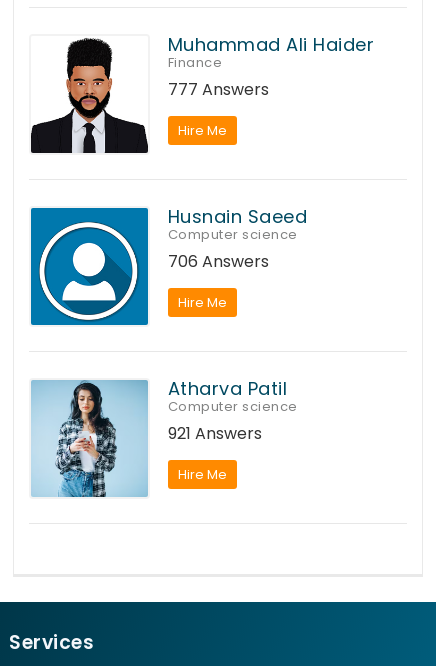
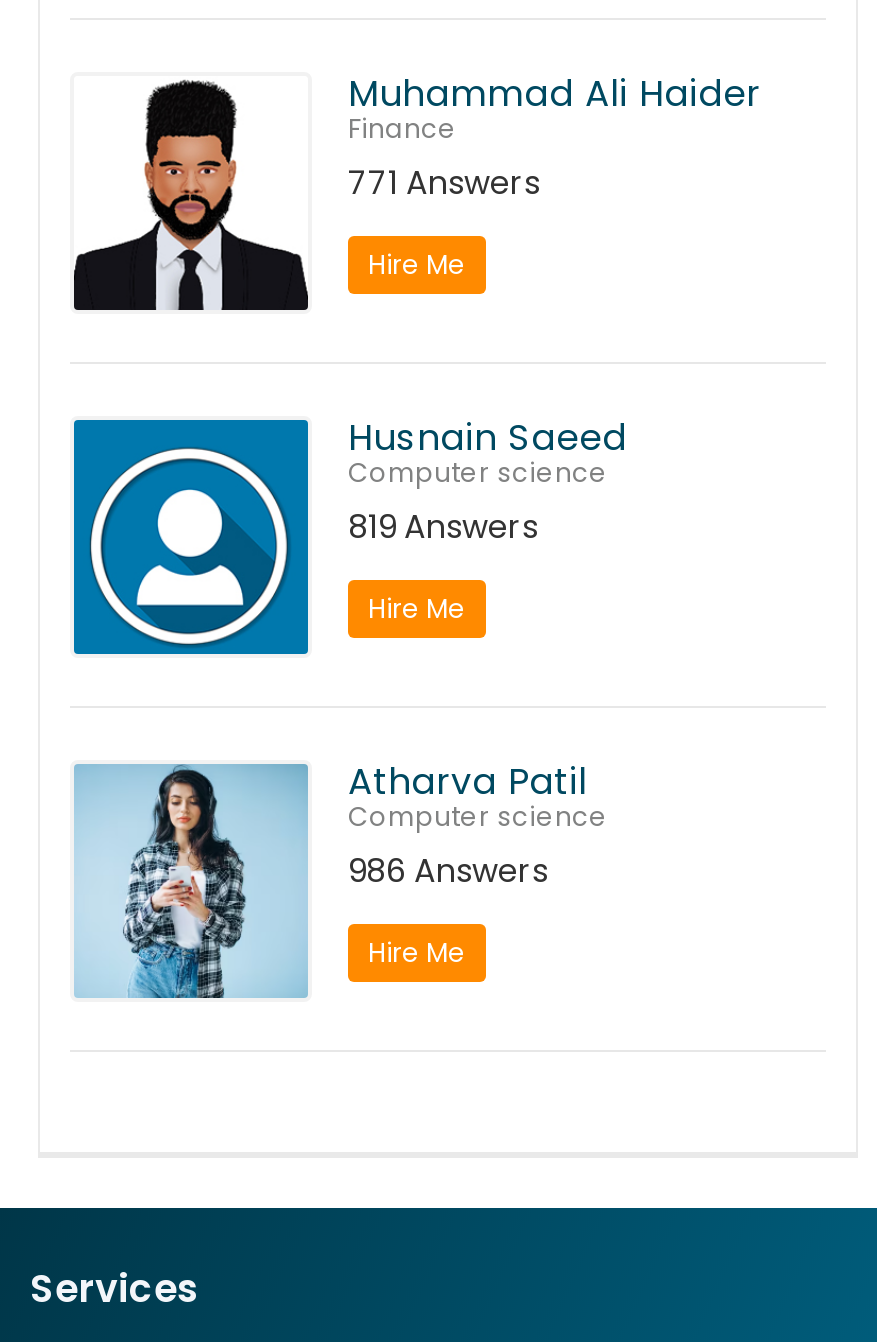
[168,78,269,101] 777 Answers -> [348,160,540,206] 771 Answers
[168,250,269,273] 706 Answers -> [348,504,538,550] 819 Answers
[168,422,262,445] 921 Answers -> [348,848,548,894] 986 Answers

